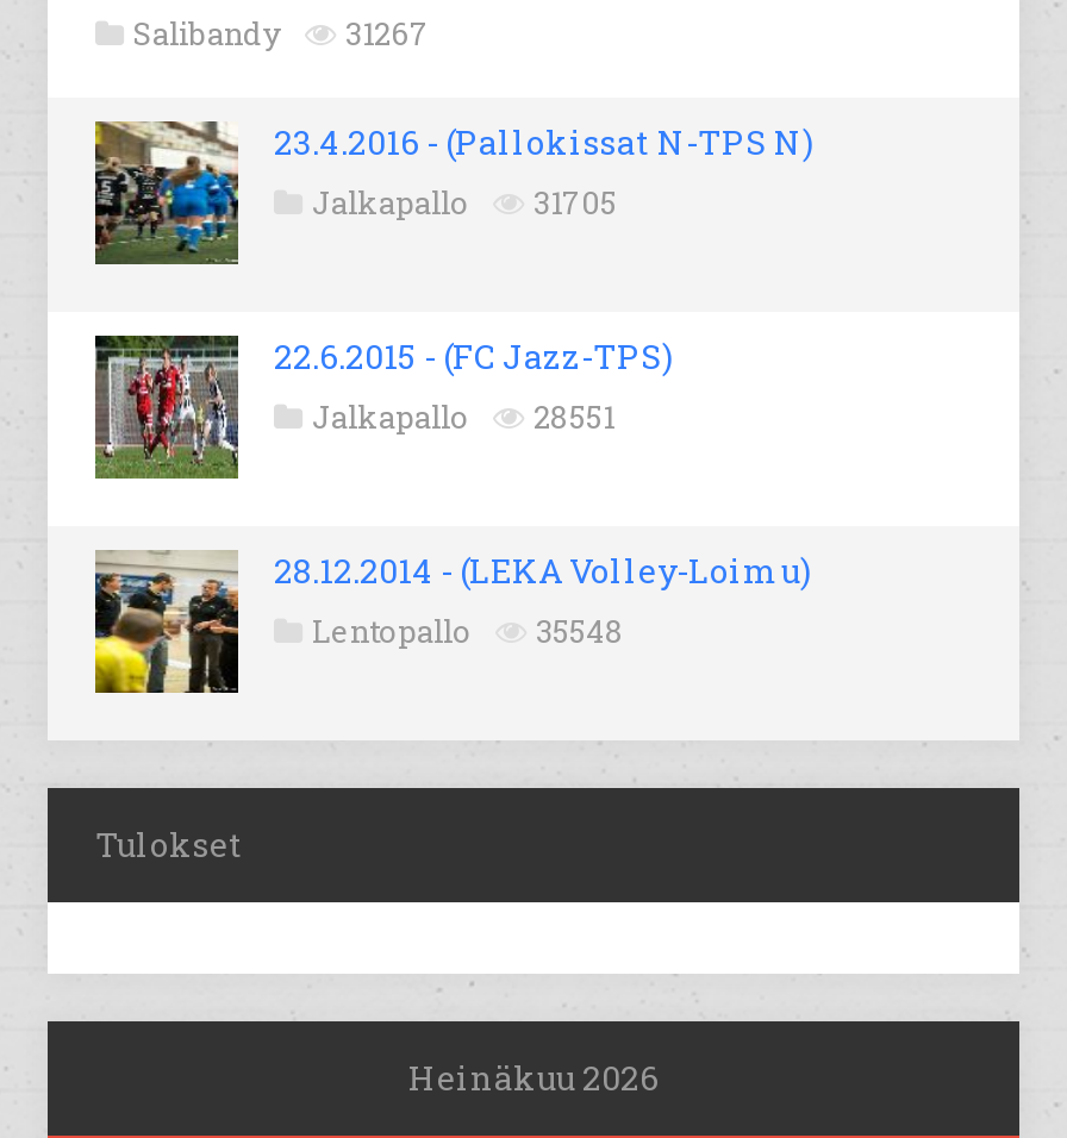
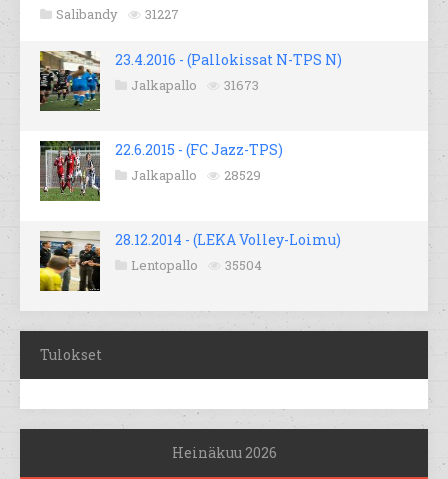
[133,13,429,55] Salibandy 31267 -> [56,5,179,23] Salibandy 31227
[312,182,617,225] Jalkapallo 31705 -> [131,76,259,94] Jalkapallo 31673
[312,396,614,439] Jalkapallo 28551 -> [131,166,261,184] Jalkapallo 28529
[312,610,624,653] Lentopallo 35548 -> [131,256,262,274] Lentopallo 35504

